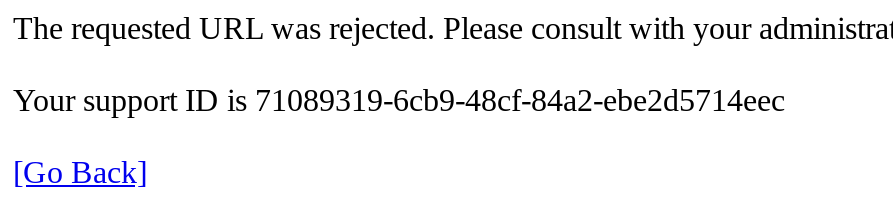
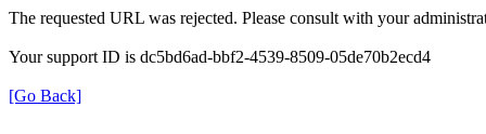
[13,83,785,117] Your support ID is 71089319-6cb9-48cf-84a2-ebe2d5714eec -> [9,48,431,66] Your support ID is dc5bd6ad-bbf2-4539-8509-05de70b2ecd4

